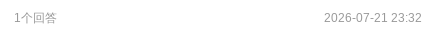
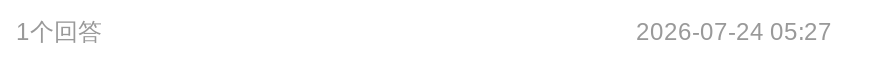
[324,11,422,25] 2026-07-21 23:32 -> [636,18,832,46] 2026-07-24 05:27

